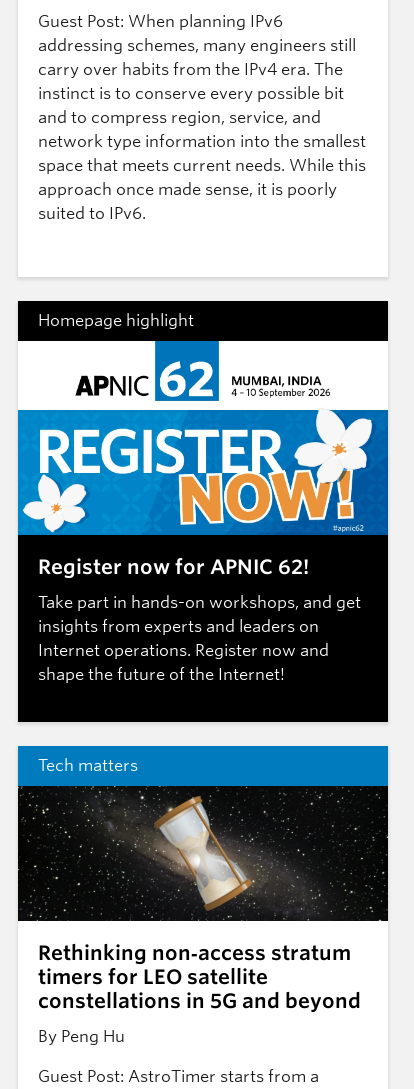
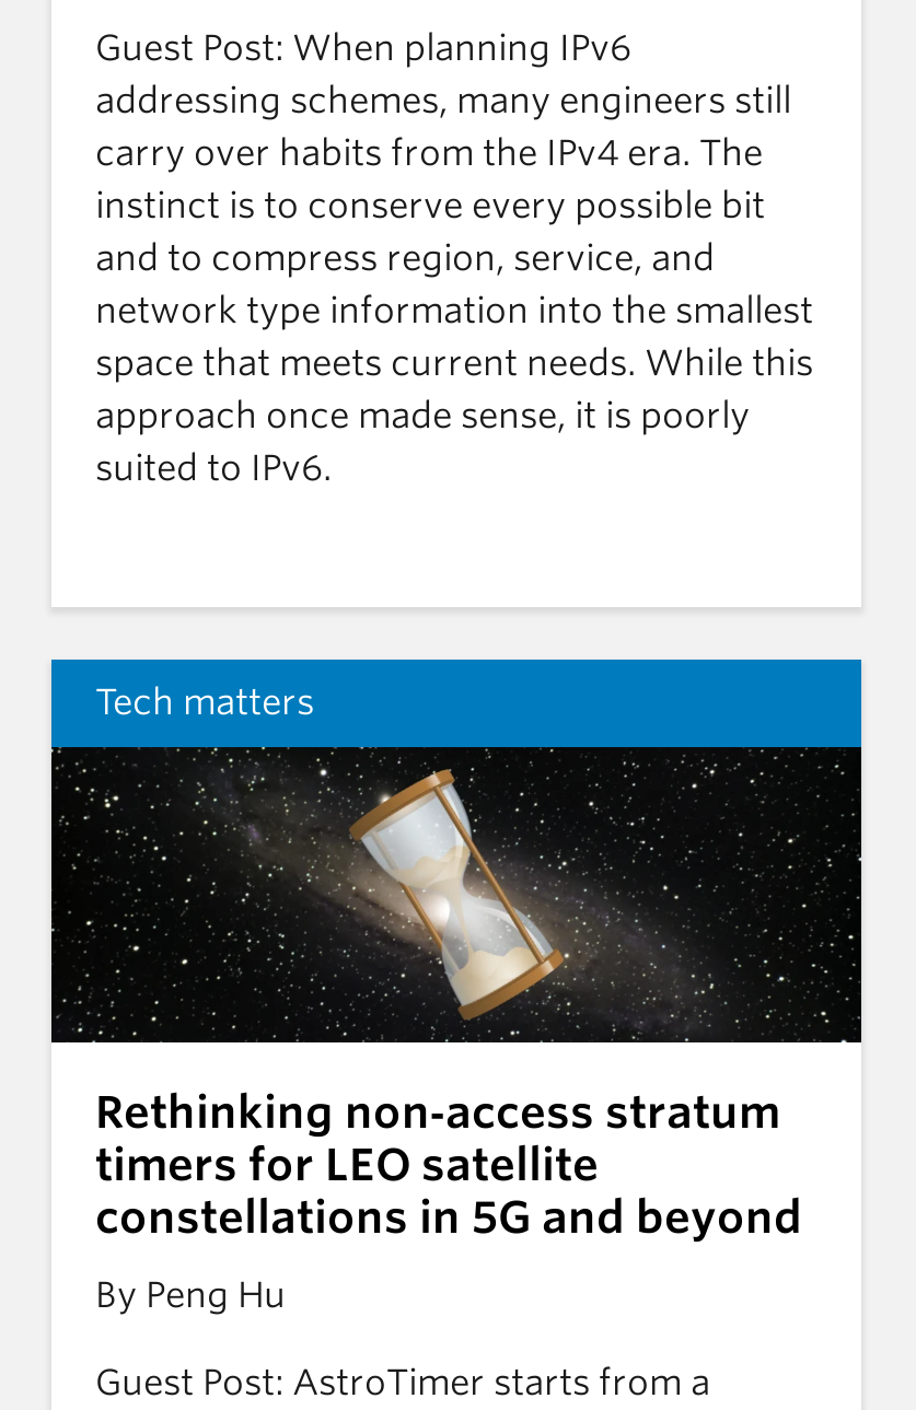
[17,300,389,402] [image] | Homepage highlight -> none
[17,409,389,723] [image] | Register now for APNIC 62! | Take part in hands-on workshops, and get | insights from experts and leaders on | Internet operations. Register now and | shape the future of the Internet! -> none

